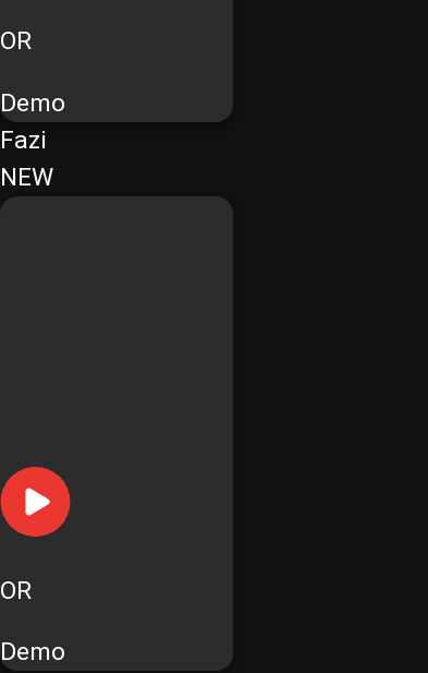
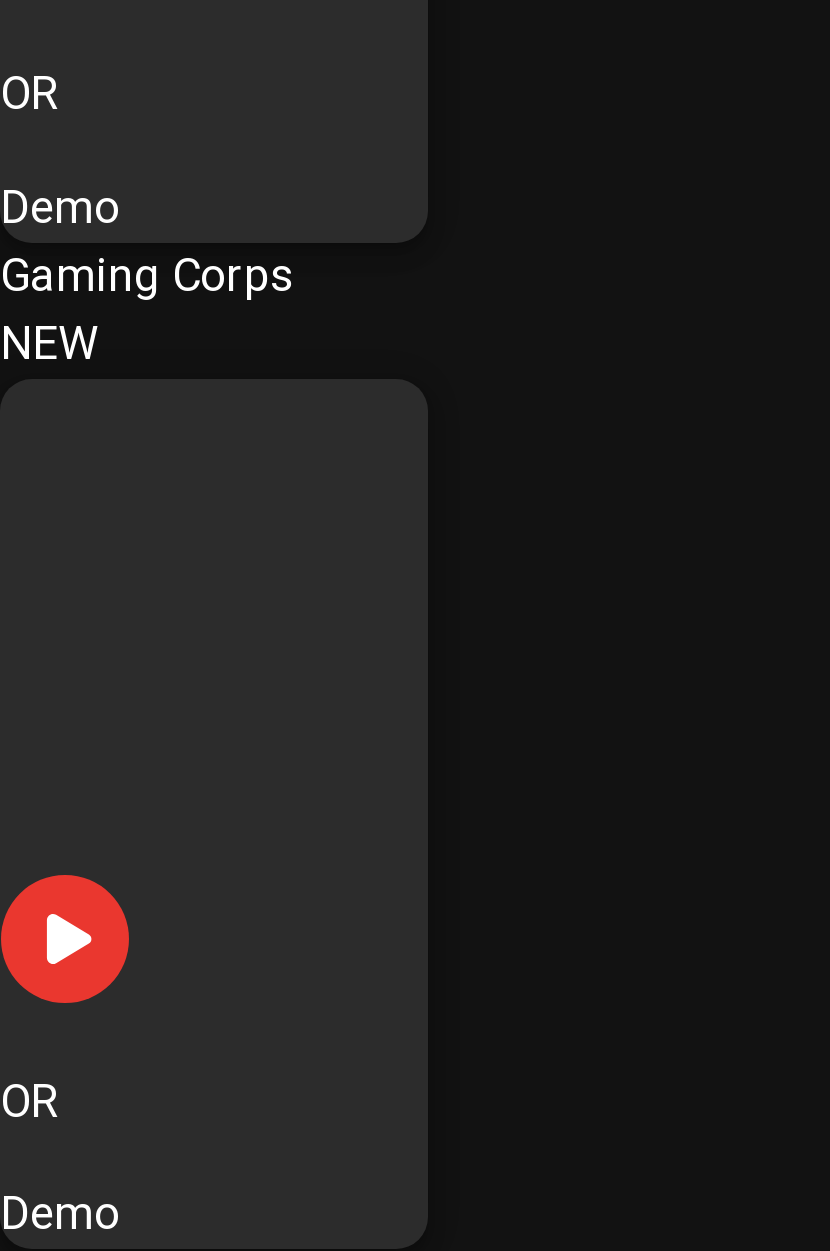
[0,125,47,155] Fazi -> [0,249,292,303] Gaming Corps

